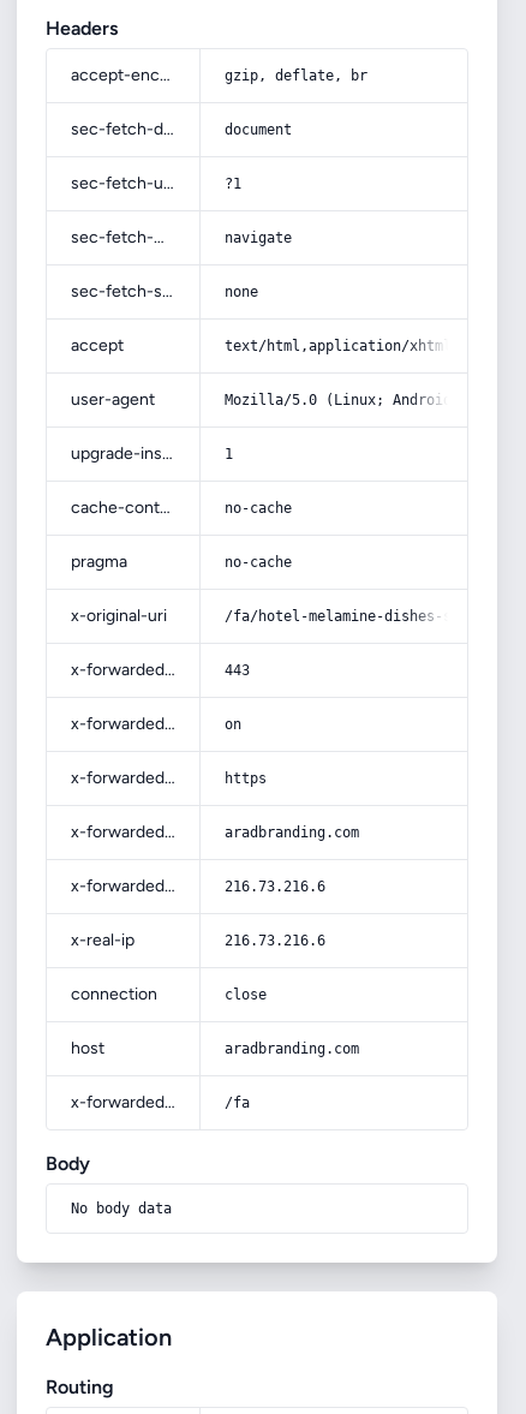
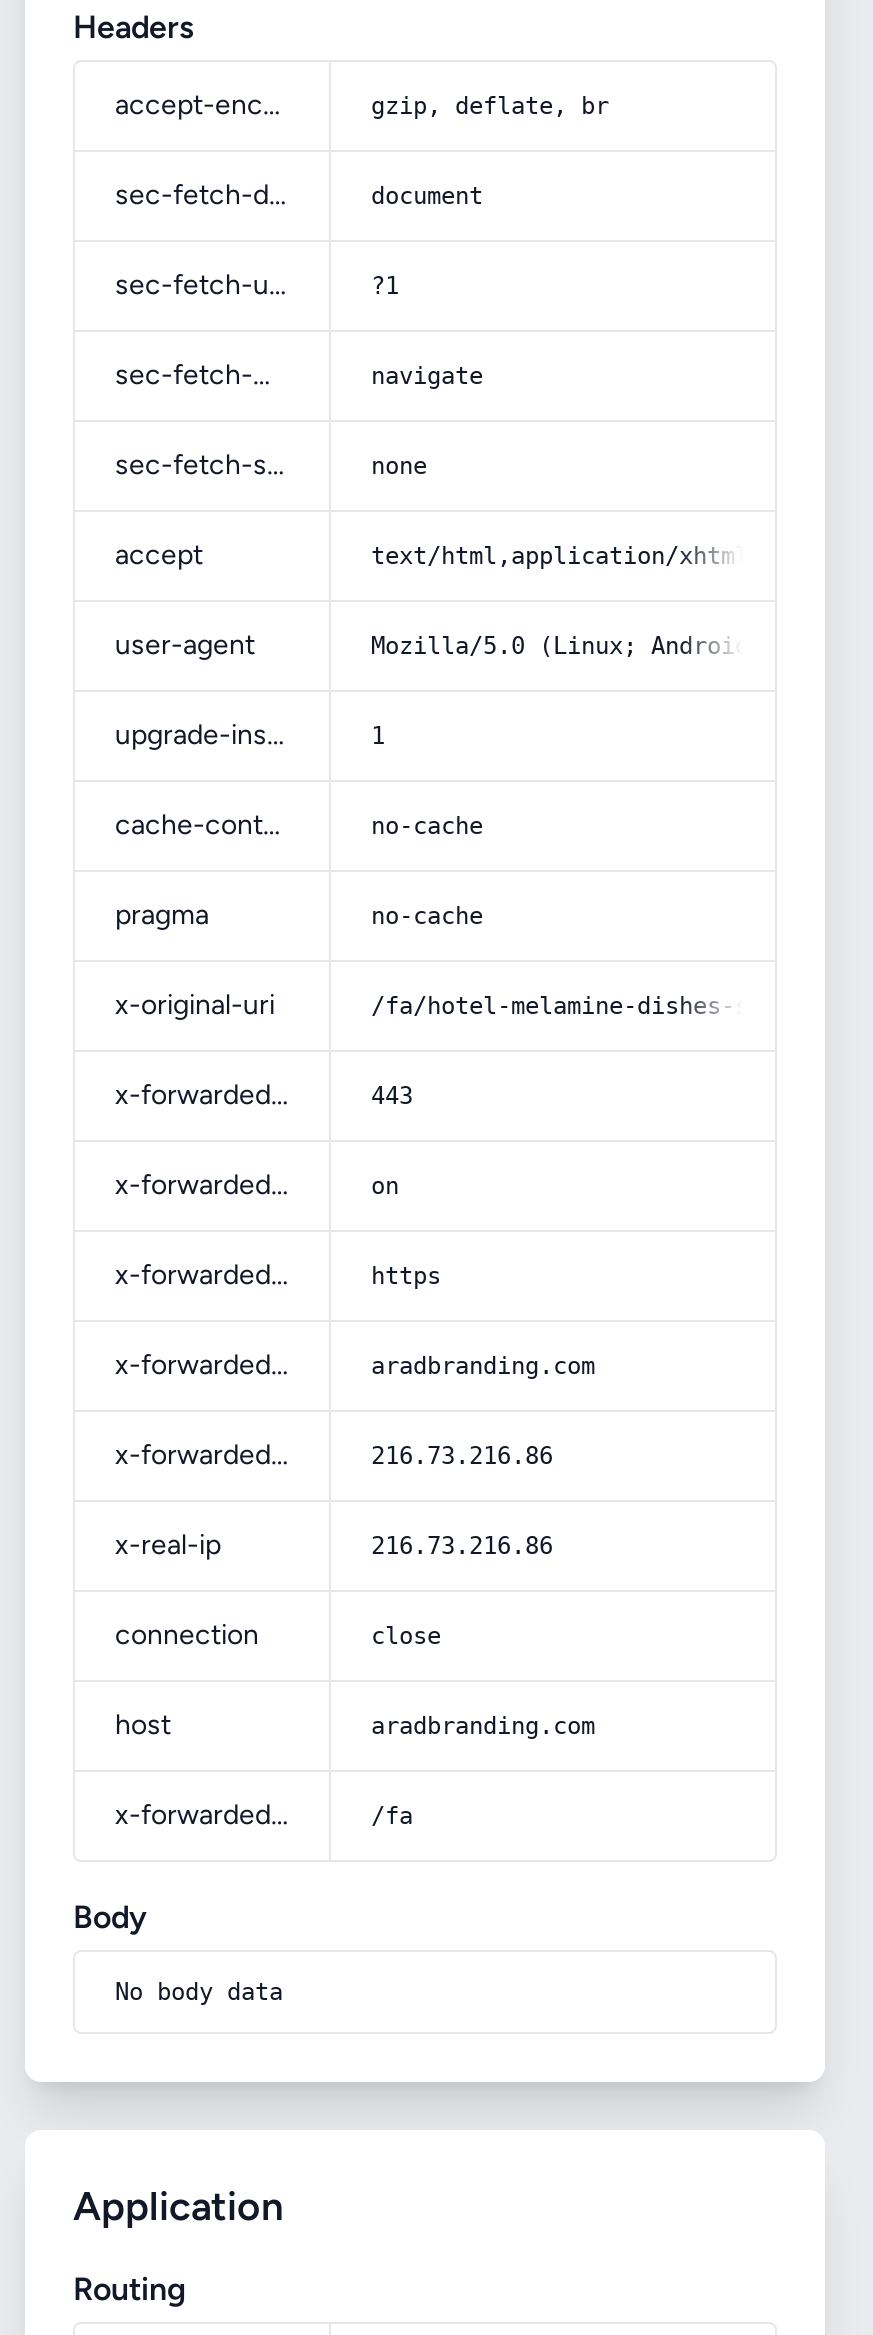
[225,878,325,895] 216.73.216.6 -> [371,1442,553,1470] 216.73.216.86
[225,932,325,949] 216.73.216.6 -> [371,1532,553,1560] 216.73.216.86

